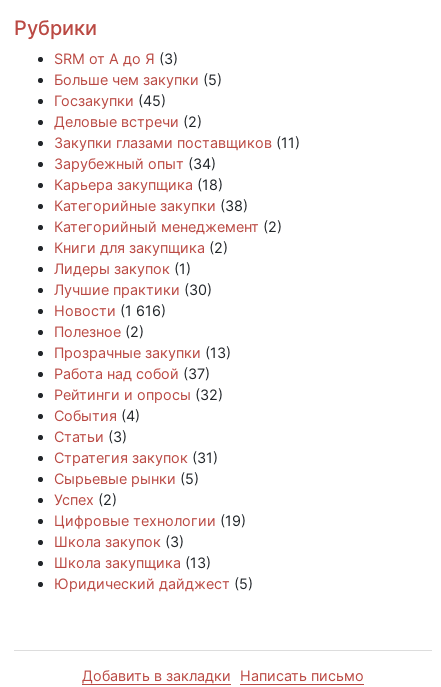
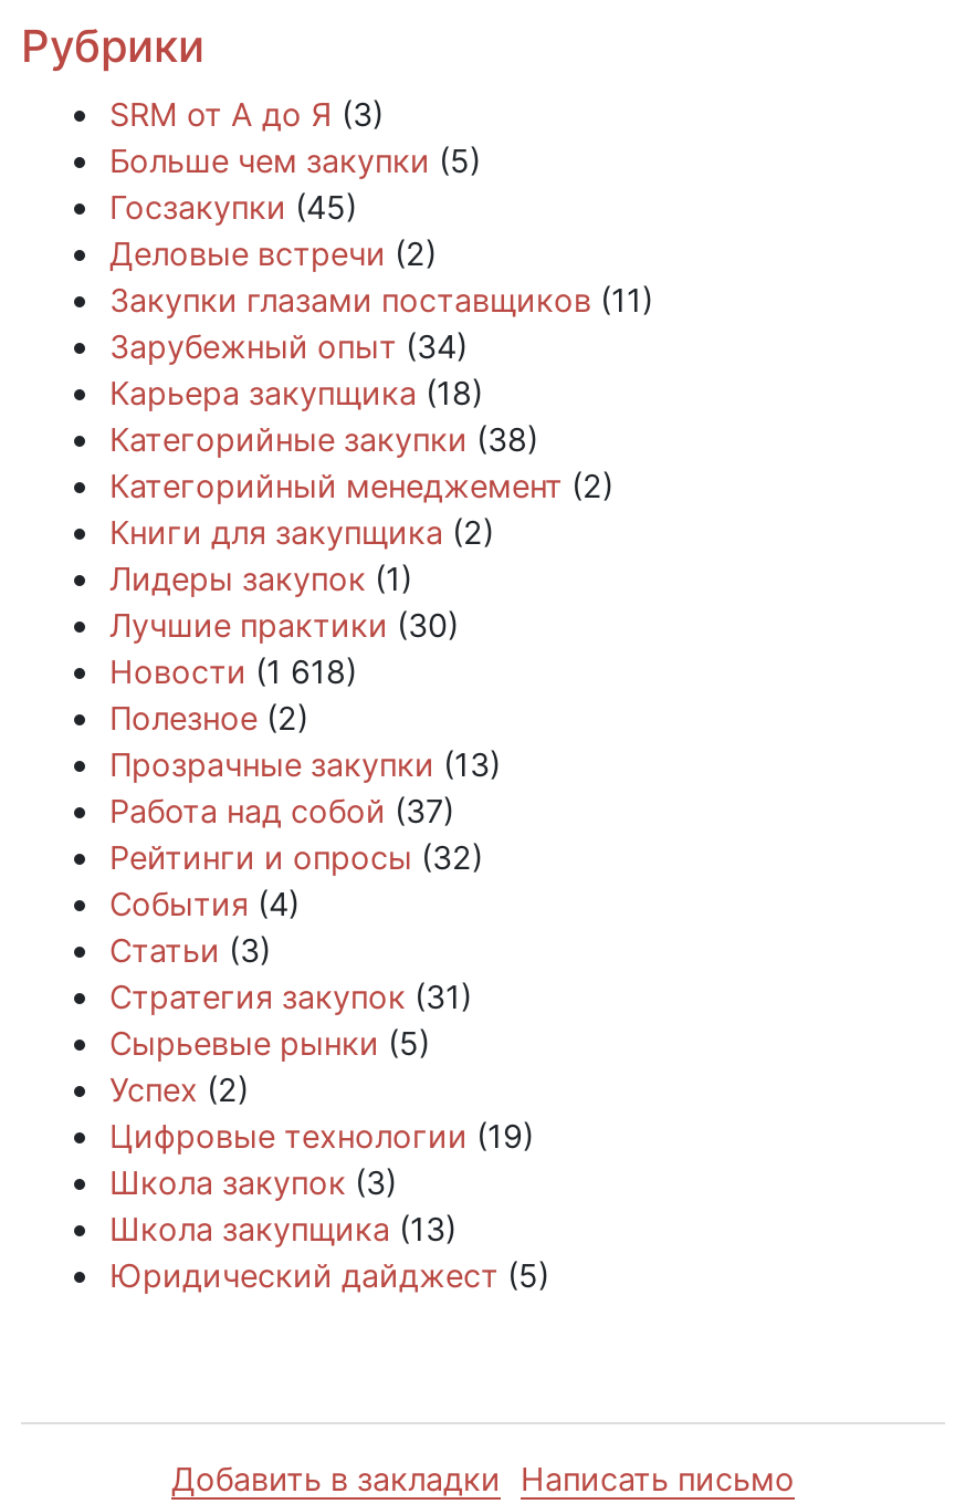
[54,302,166,319] Новости (1 616) -> [109,652,357,690] Новости (1 618)

